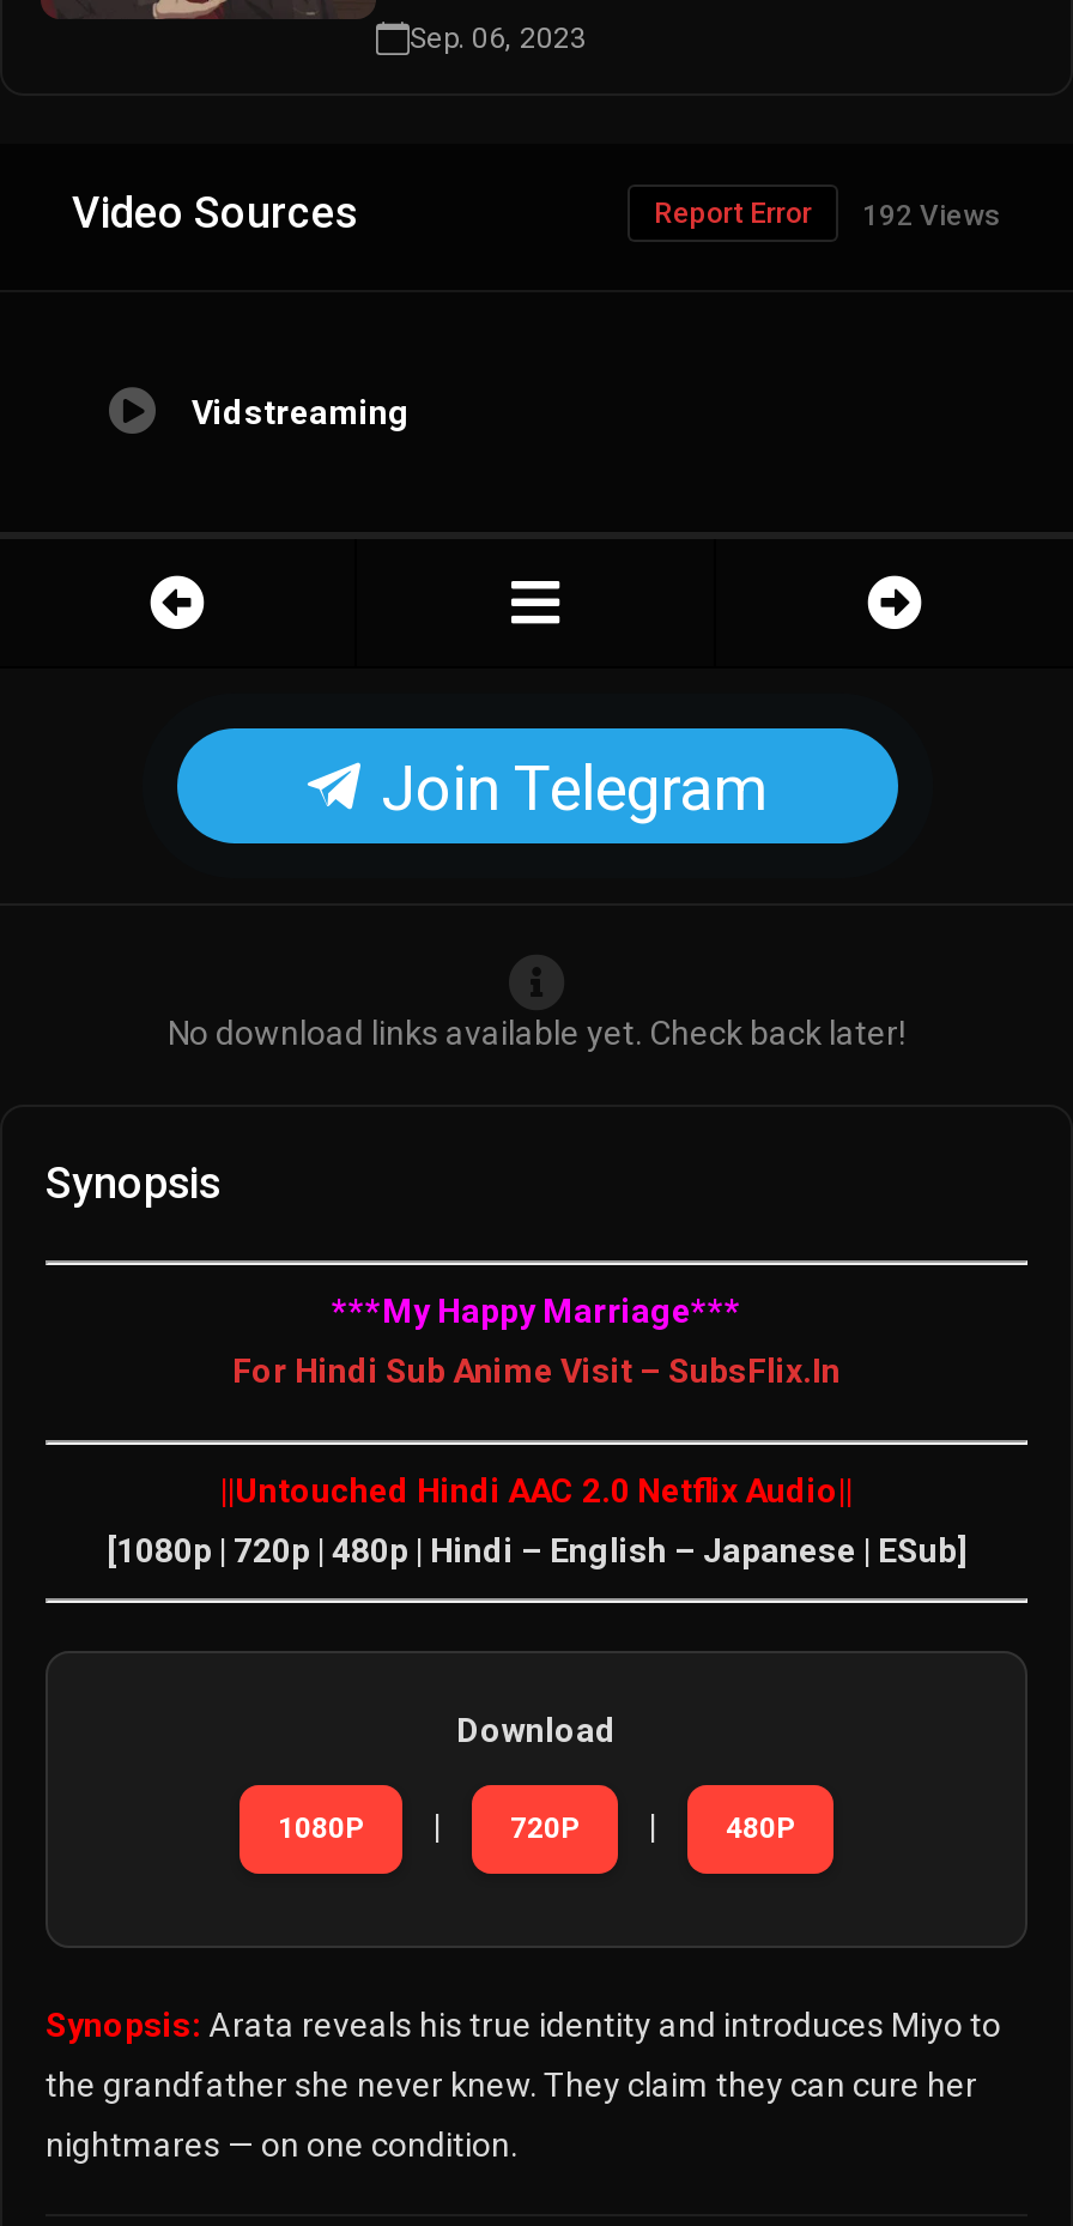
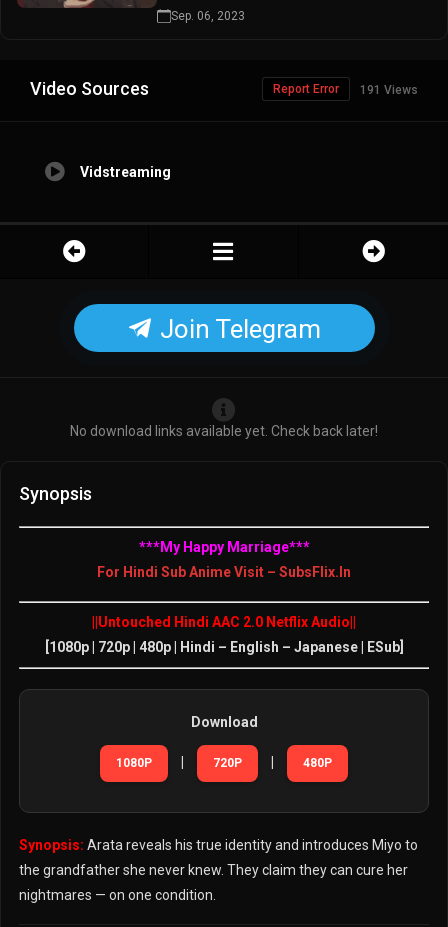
[654,196,1001,232] Report Error 192 Views -> [273,82,418,97] Report Error 191 Views

